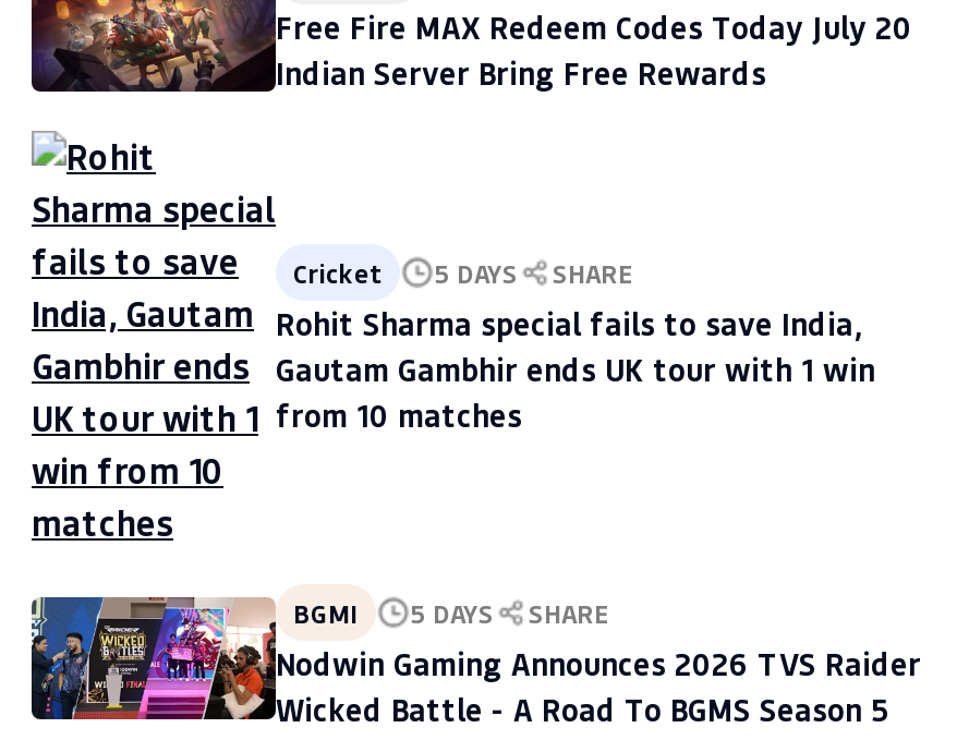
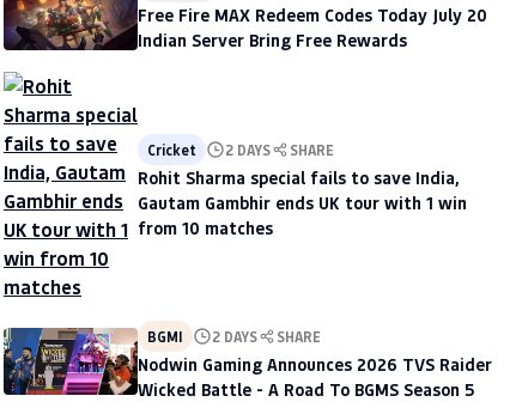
[293,254,633,289] Cricket 5 DAYS SHARE -> [147,140,334,159] Cricket 2 DAYS SHARE
[293,595,609,630] BGMI 5 DAYS SHARE -> [147,327,321,346] BGMI 2 DAYS SHARE

